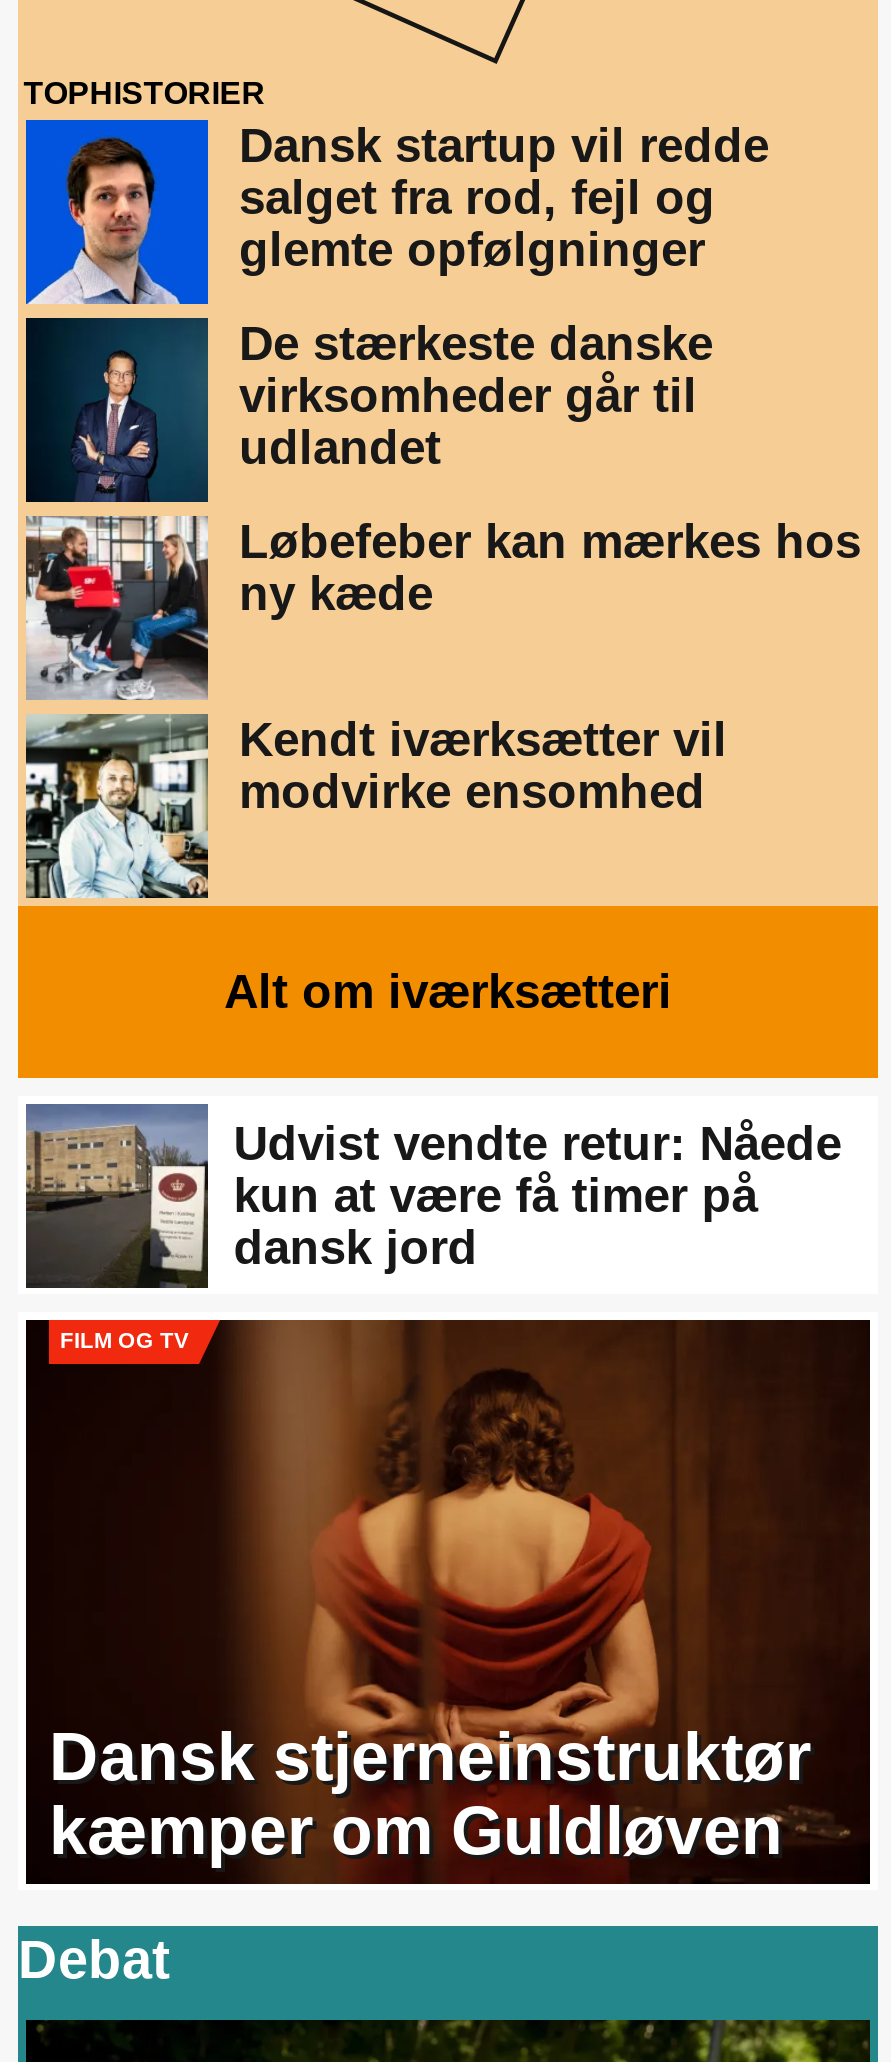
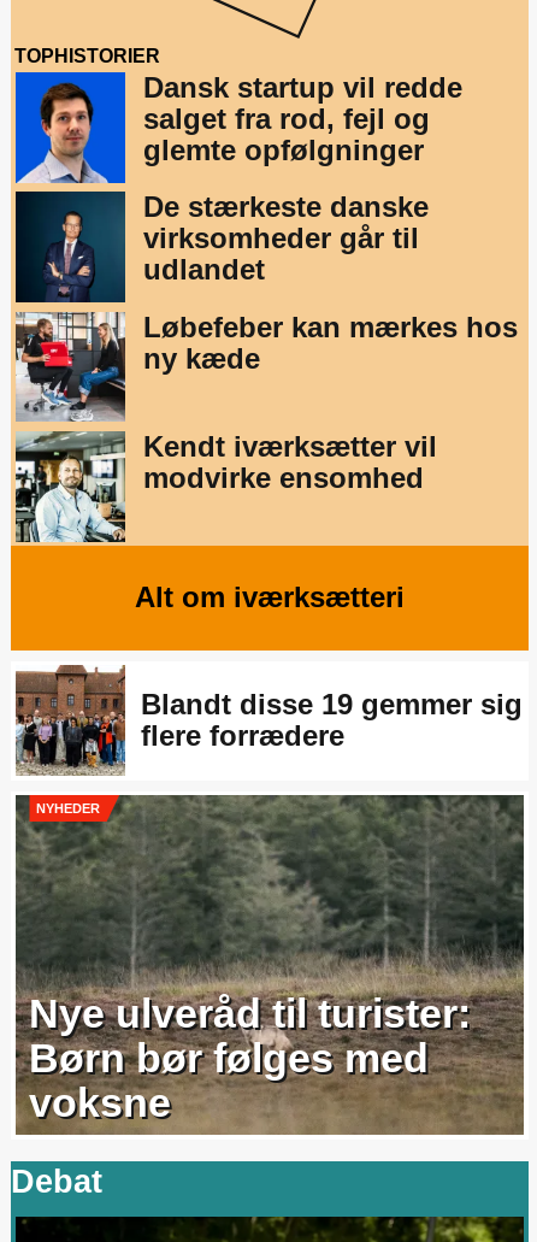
[24,1102,841,1288] [image] | Udvist vendte retur: Nåede | kun at være få timer på | dansk jord -> [16,665,522,775] [image] | Blandt disse 19 gemmer sig | flere forrædere
[24,1320,872,1886] [image] | FILM OG TV -> [14,795,525,1136] [image] | NYHEDER
[49,1717,811,1867] Dansk stjerneinstruktør | kæmper om Guldløven -> [29,990,471,1125] Nye ulveråd til turister: | Børn bør følges med | voksne

